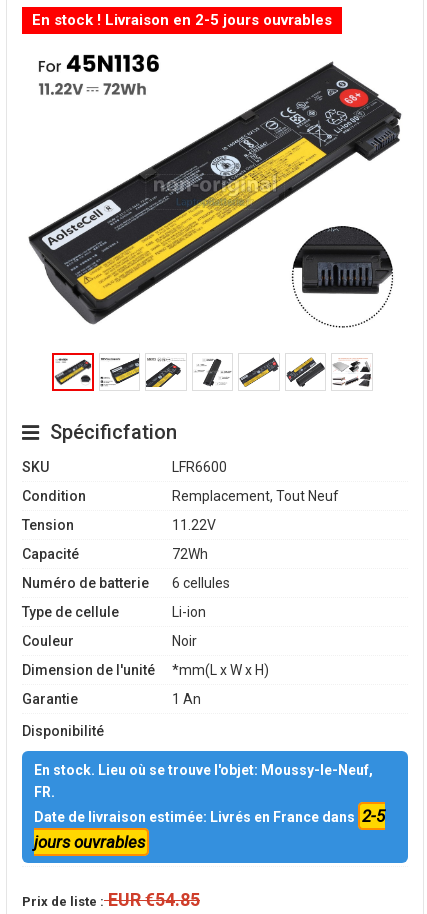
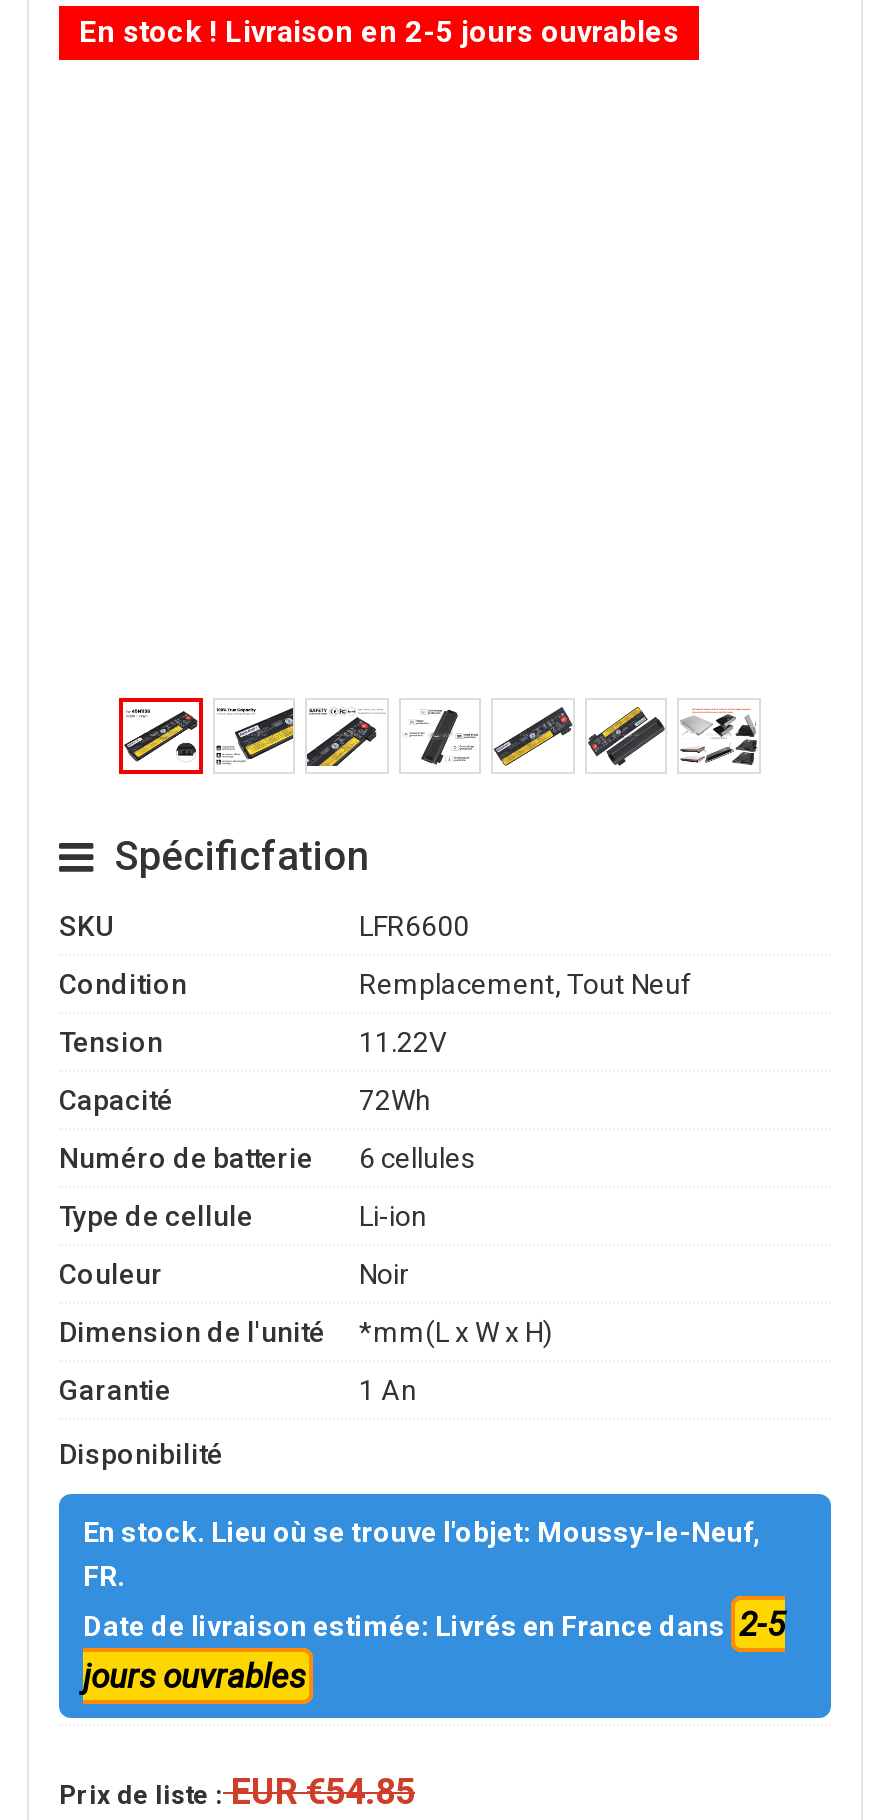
[28,53,402,328] [image] -> none

